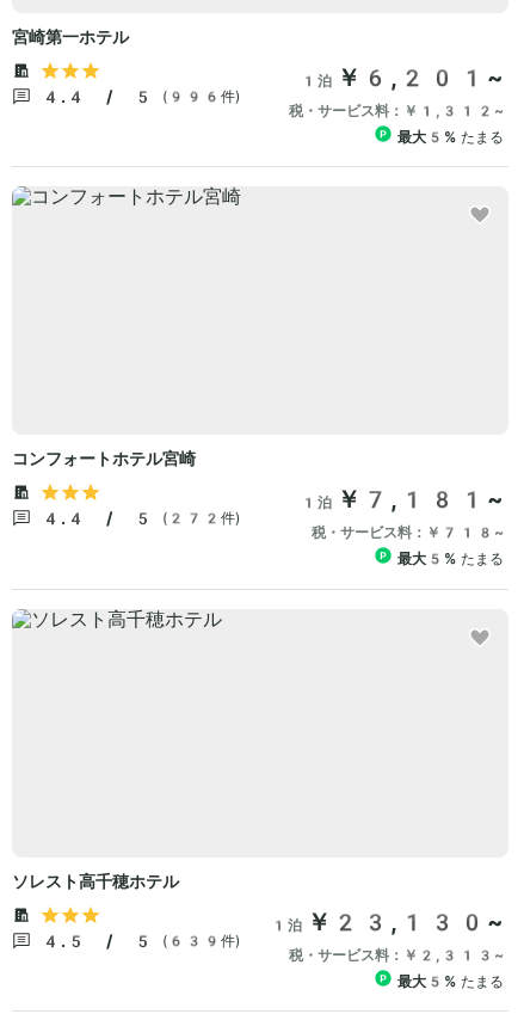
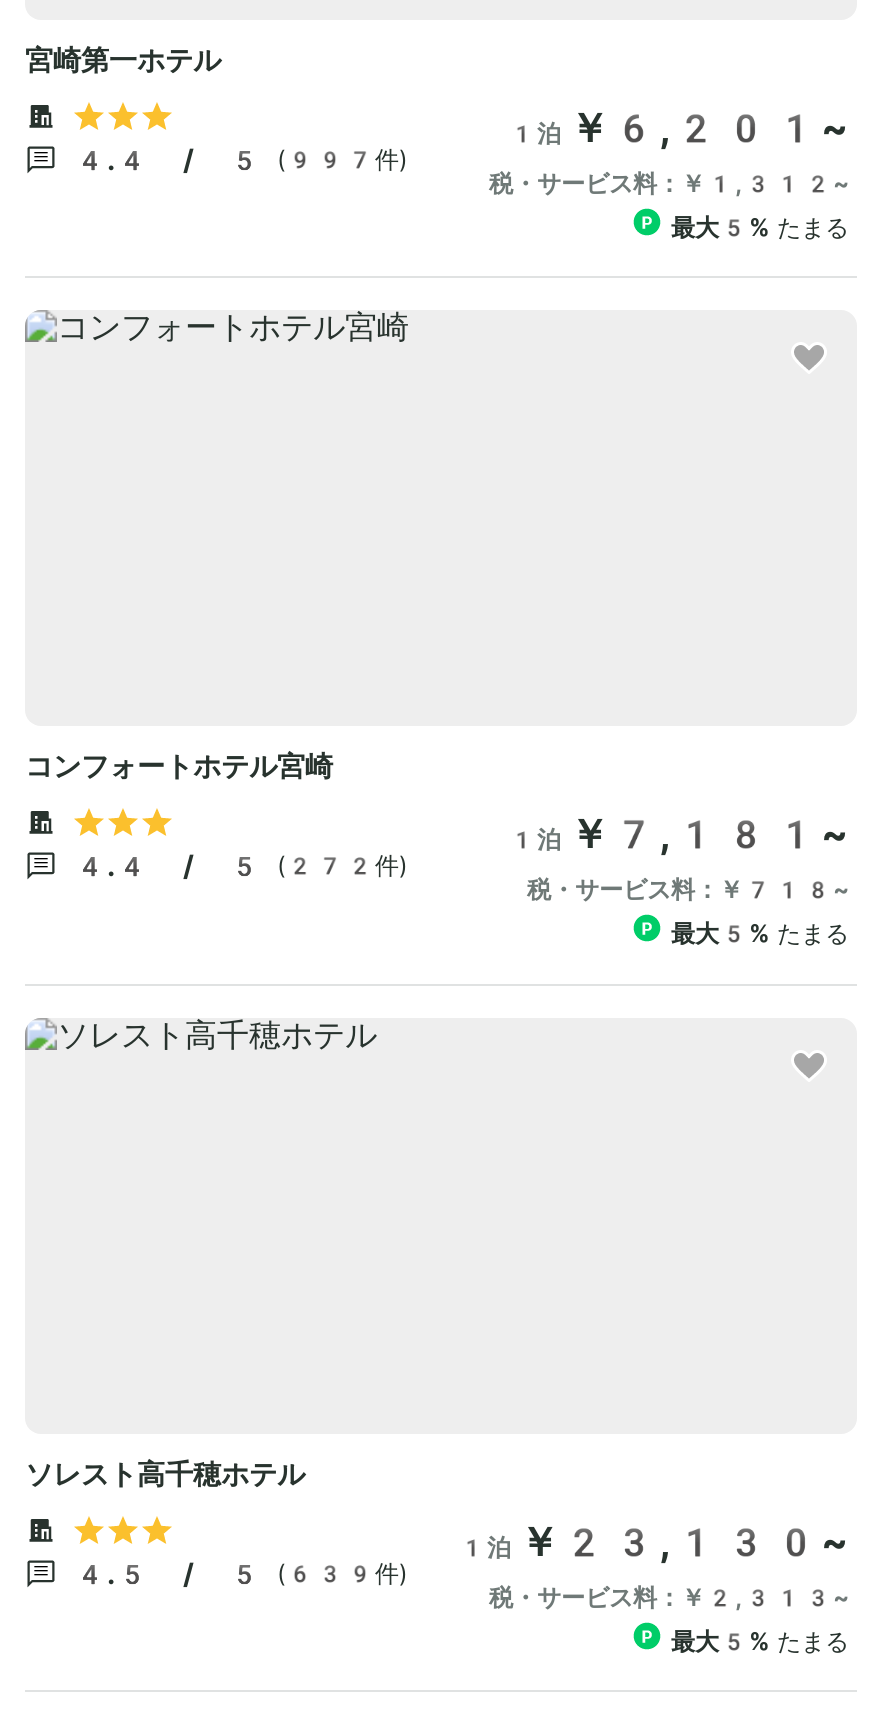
[41,87,240,106] 4.4 / 5 (996件) -> [73,144,407,176] 4.4 / 5 (997件)

